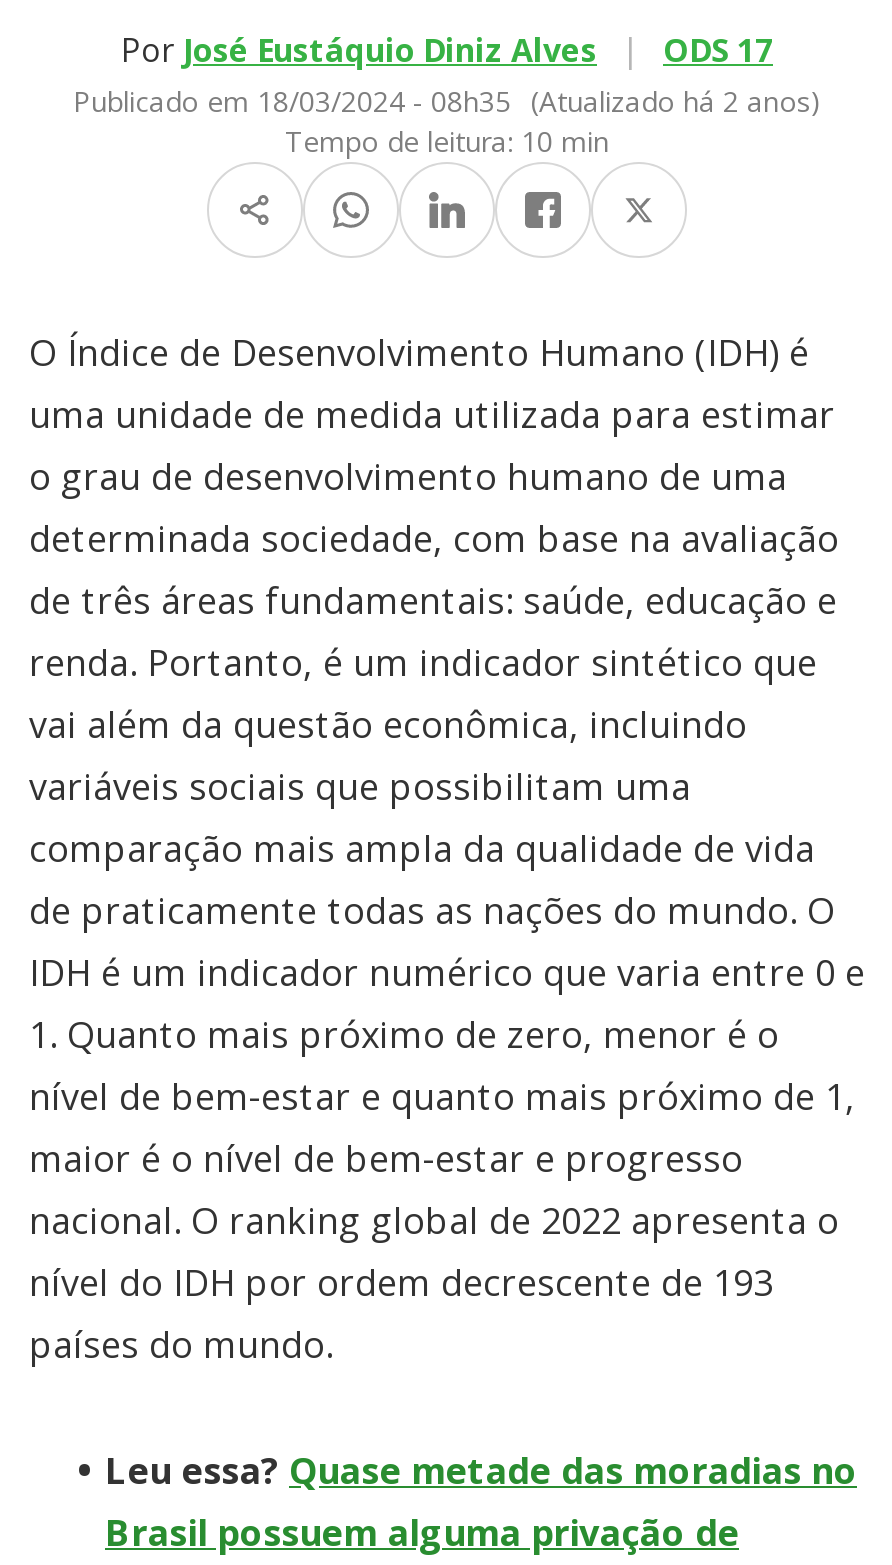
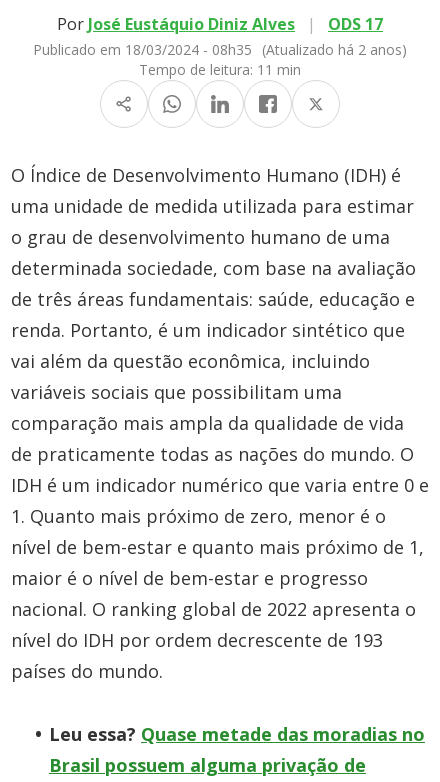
[285,122,609,160] Tempo de leitura: 10 min -> [139,60,301,79] Tempo de leitura: 11 min

